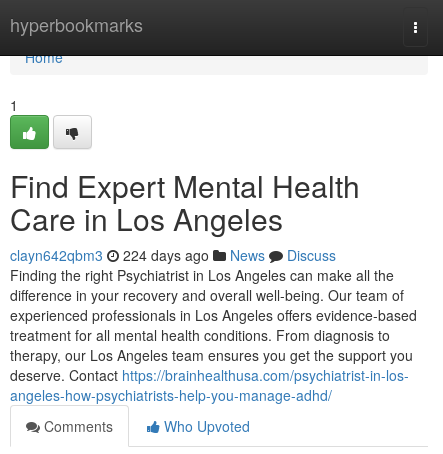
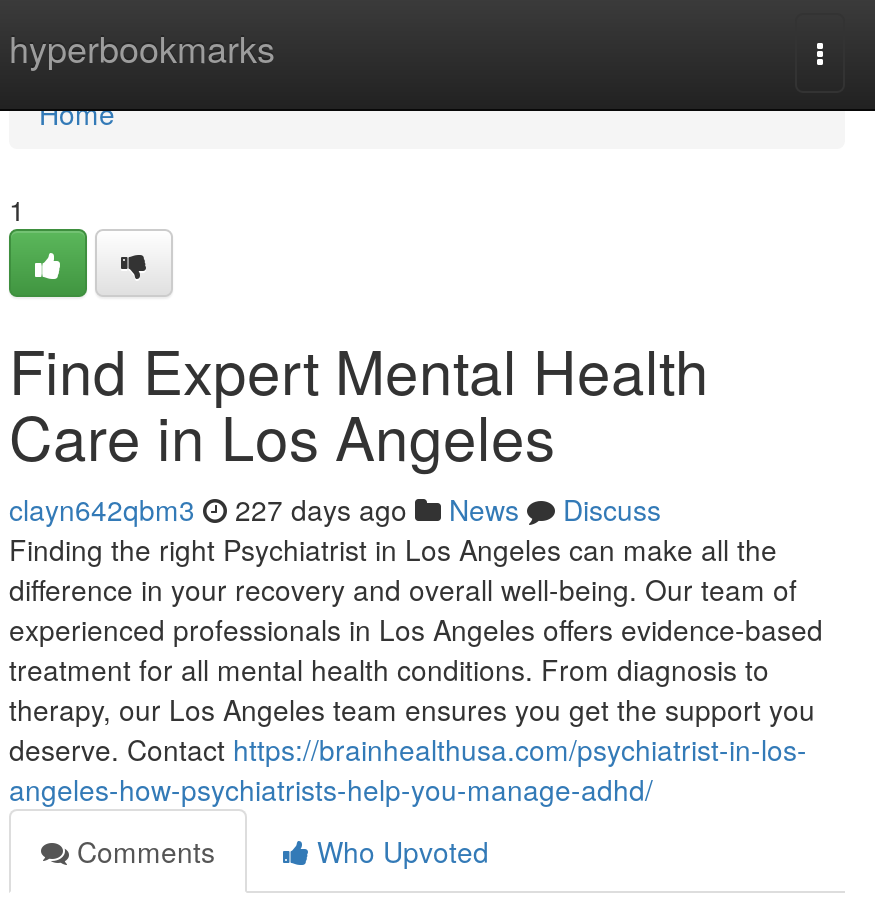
[10,245,336,265] clayn642qbm3 224 days ago News Discuss -> [9,489,661,529] clayn642qbm3 227 days ago News Discuss

